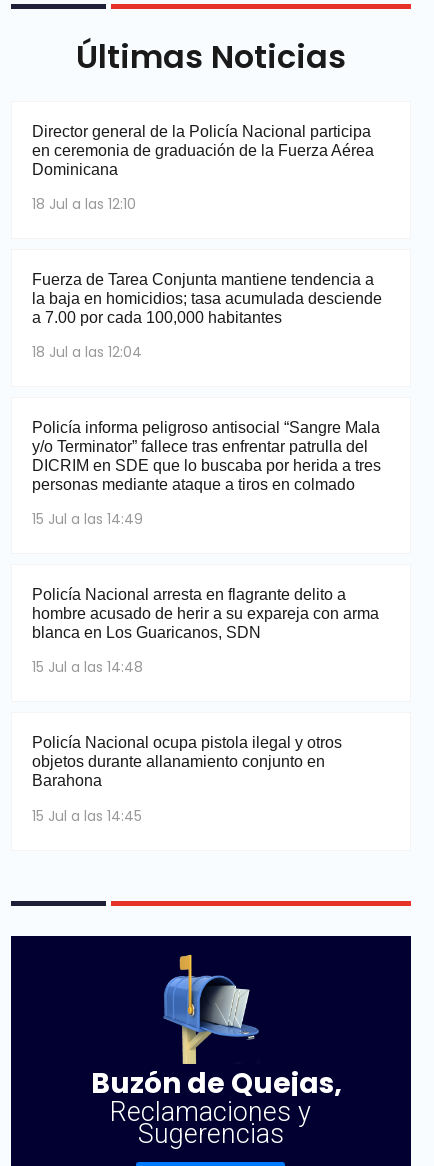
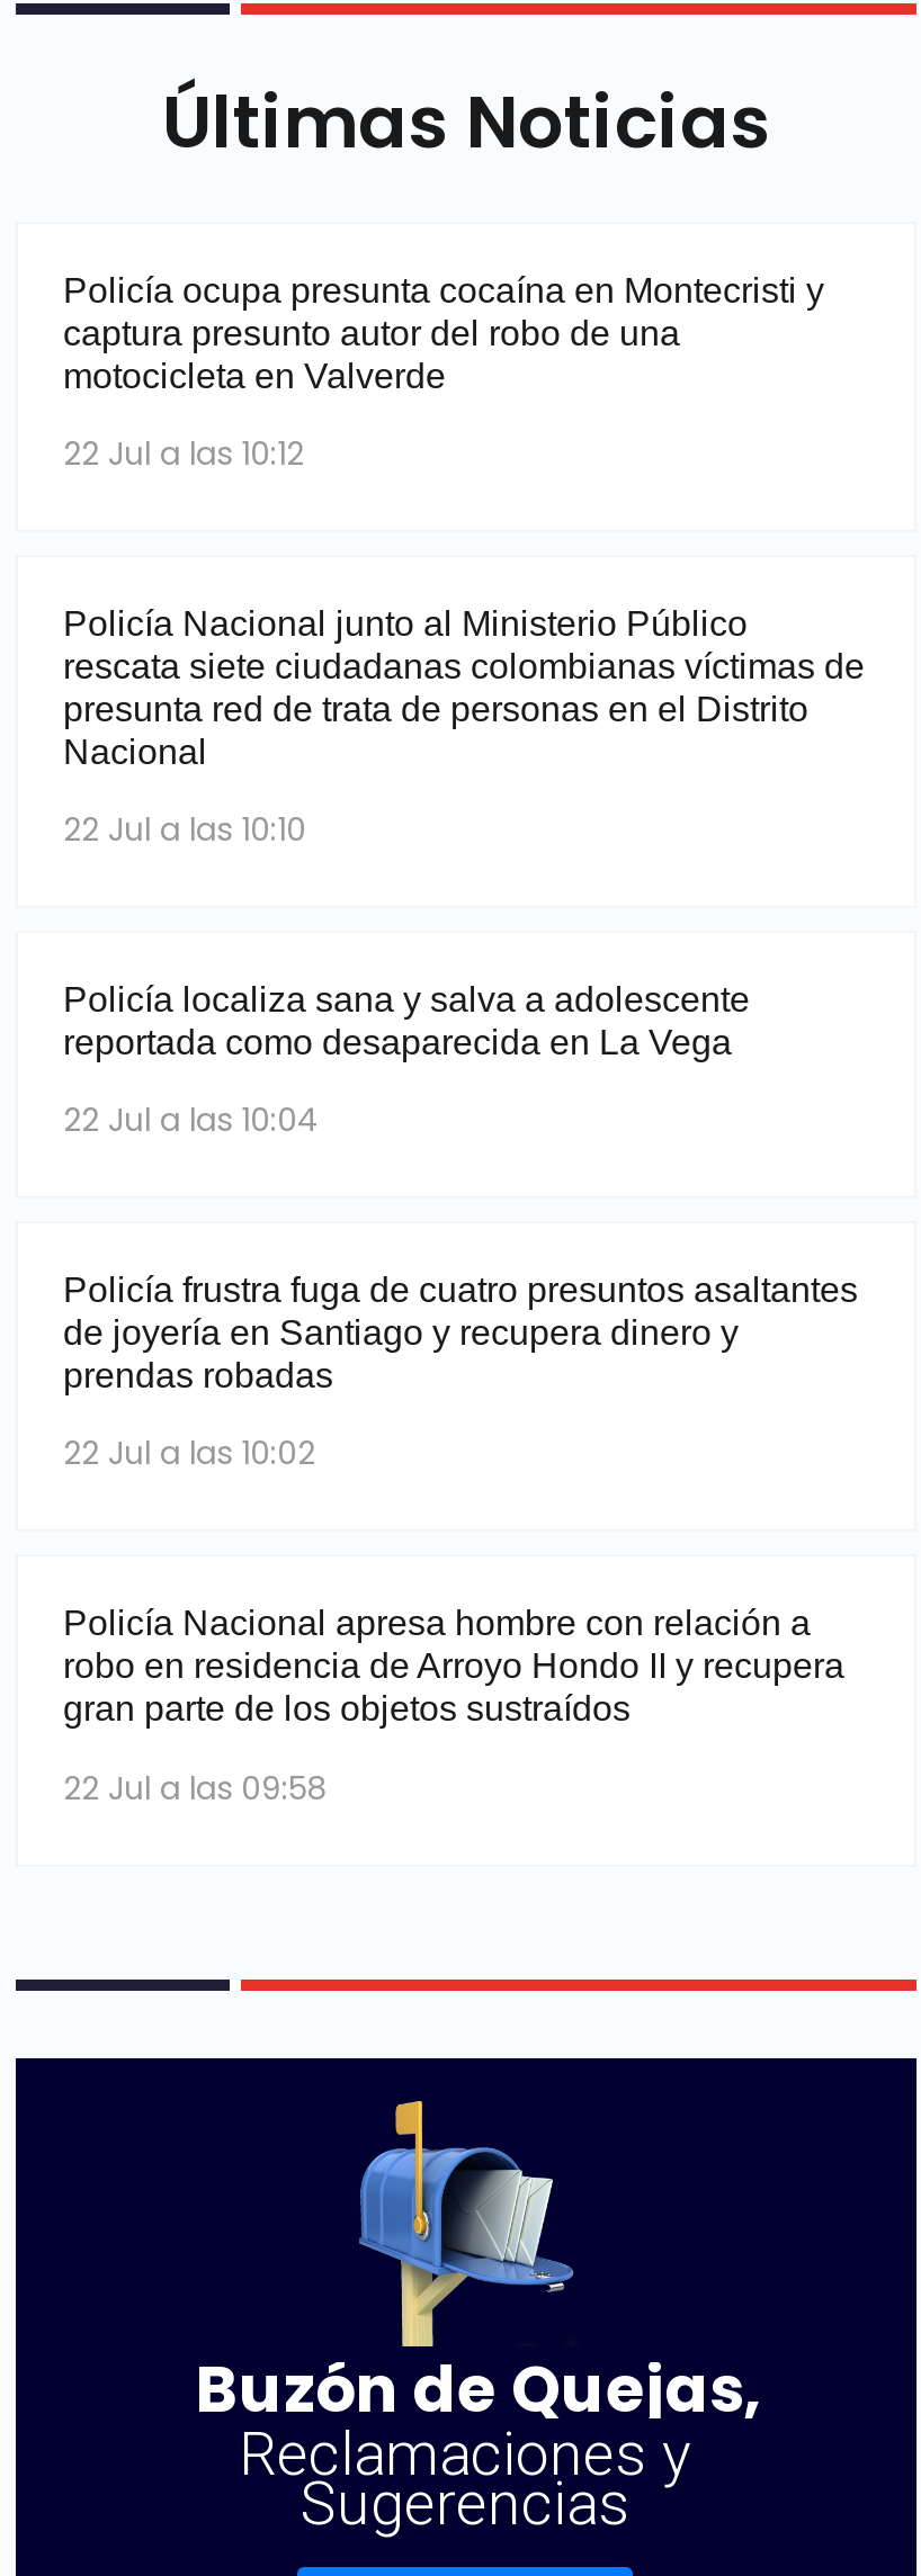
[32,123,374,178] Director general de la Policía Nacional participa | en ceremonia de graduación de la Fuerza Aérea | Dominicana -> [63,270,824,394] Policía ocupa presunta cocaína en Montecristi y | captura presunto autor del robo de una | motocicleta en Valverde
[32,194,136,214] 18 Jul a las 12:10 -> [63,431,304,476] 22 Jul a las 10:12
[32,271,382,326] Fuerza de Tarea Conjunta mantiene tendencia a | la baja en homicidios; tasa acumulada desciende | a 7.00 por cada 100,000 habitantes -> [63,604,865,770] Policía Nacional junto al Ministerio Público | rescata siete ciudadanas colombianas víctimas de | presunta red de trata de personas en el Distrito | Nacional
[32,342,142,362] 18 Jul a las 12:04 -> [63,807,306,852] 22 Jul a las 10:10
[32,419,381,493] Policía informa peligroso antisocial “Sangre Mala | y/o Terminator” fallece tras enfrentar patrulla del | DICRIM en SDE que lo buscaba por herida a tres | personas mediante ataque a tiros en colmado -> [63,980,750,1061] Policía localiza sana y salva a adolescente | reportada como desaparecida en La Vega
[32,509,143,529] 15 Jul a las 14:49 -> [63,1097,320,1142] 22 Jul a las 10:04
[32,586,379,641] Policía Nacional arresta en flagrante delito a | hombre acusado de herir a su expareja con arma | blanca en Los Guaricanos, SDN -> [63,1271,858,1395] Policía frustra fuga de cuatro presuntos asaltantes | de joyería en Santiago y recupera dinero y | prendas robadas
[32,657,143,677] 15 Jul a las 14:48 -> [63,1431,315,1476] 22 Jul a las 10:02
[32,734,342,789] Policía Nacional ocupa pistola ilegal y otros | objetos durante allanamiento conjunto en | Barahona -> [63,1604,844,1728] Policía Nacional apresa hombre con relación a | robo en residencia de Arroyo Hondo II y recupera | gran parte de los objetos sustraídos
[32,805,142,825] 15 Jul a las 14:45 -> [63,1765,327,1810] 22 Jul a las 09:58

